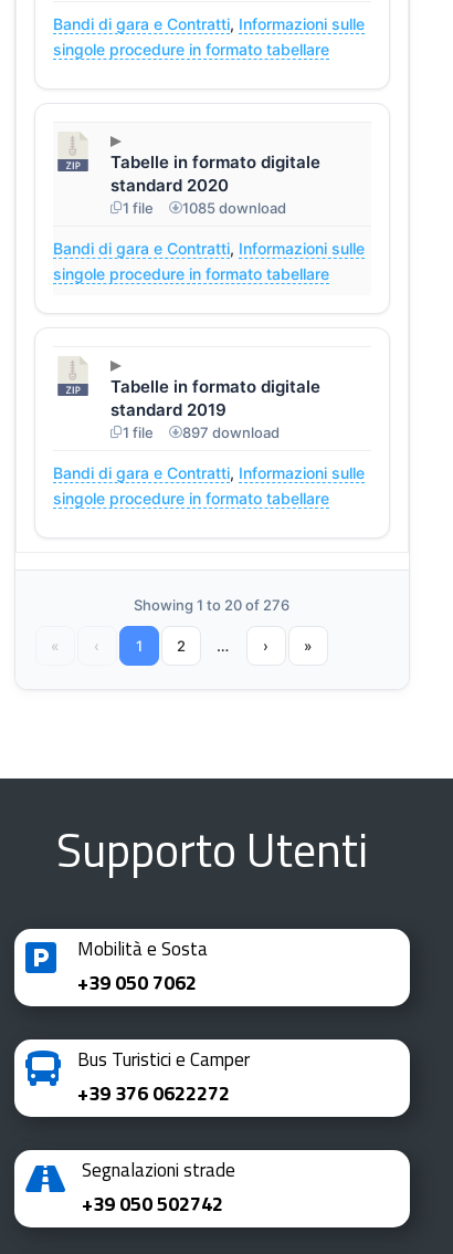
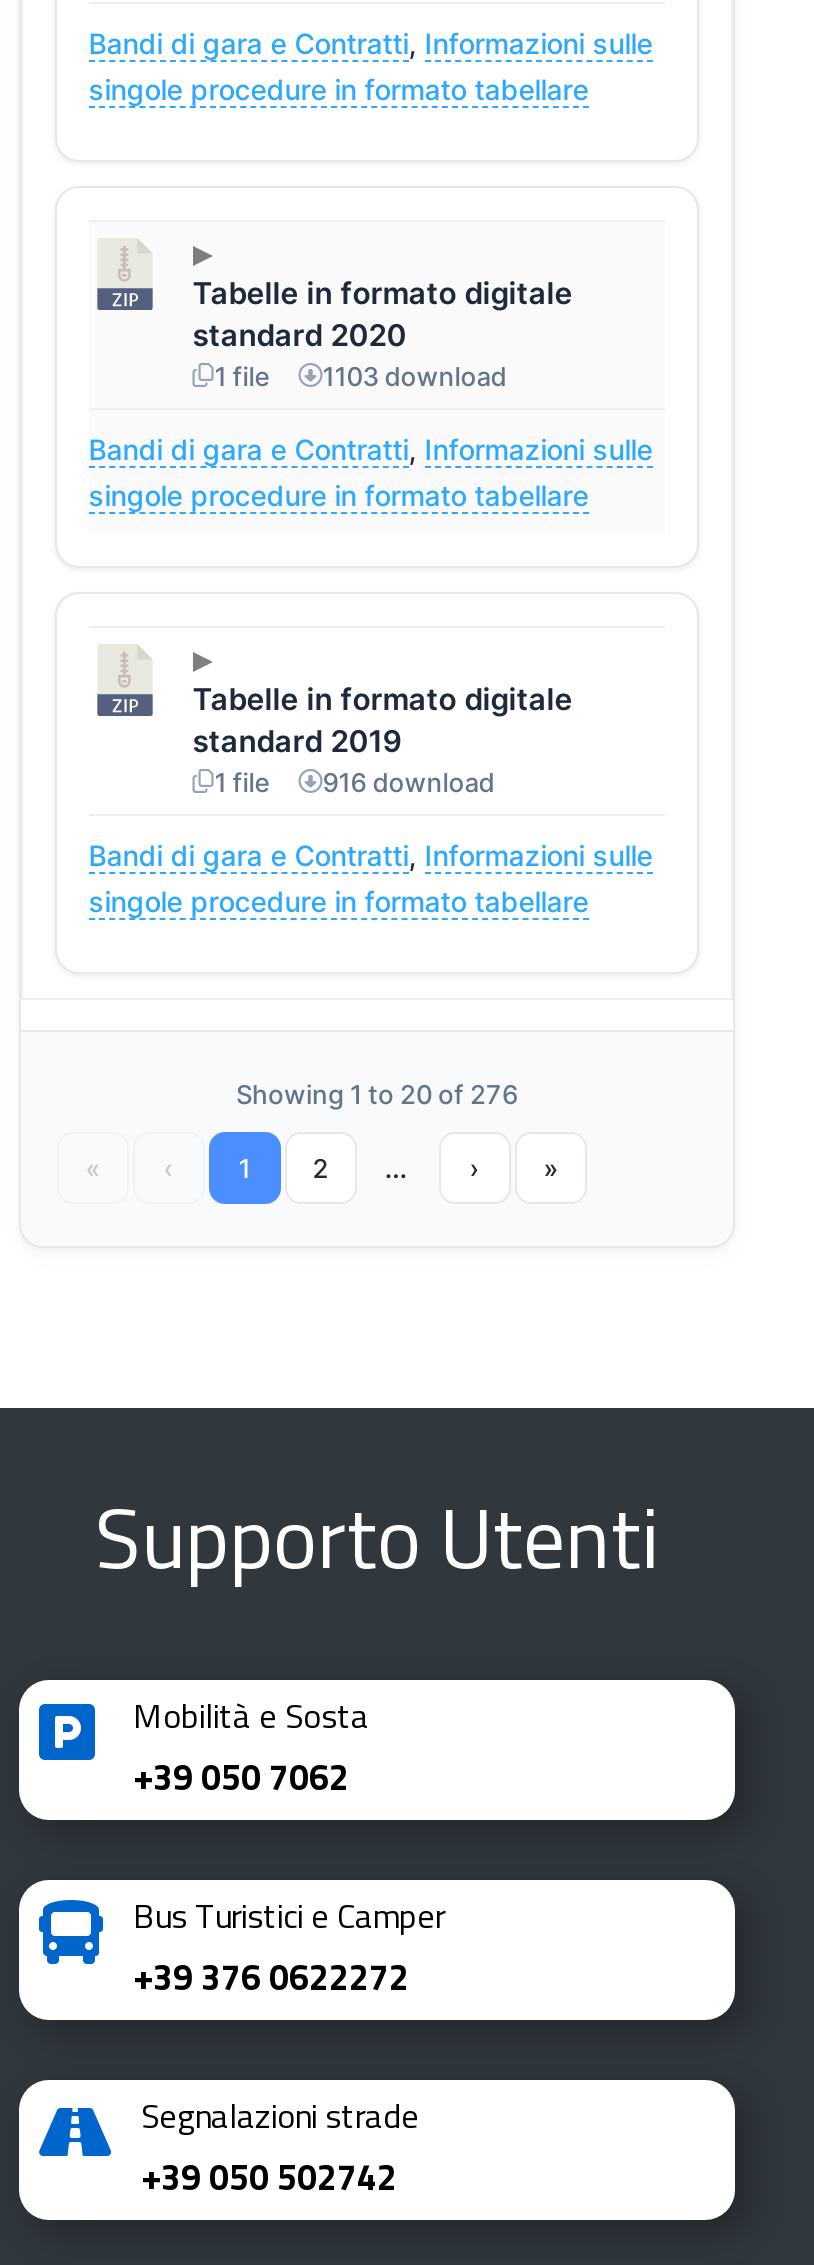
[122,199,286,217] 1 file 1085 download -> [215,360,507,392] 1 file 1103 download
[122,423,279,441] 1 file 897 download -> [215,766,495,798] 1 file 916 download

